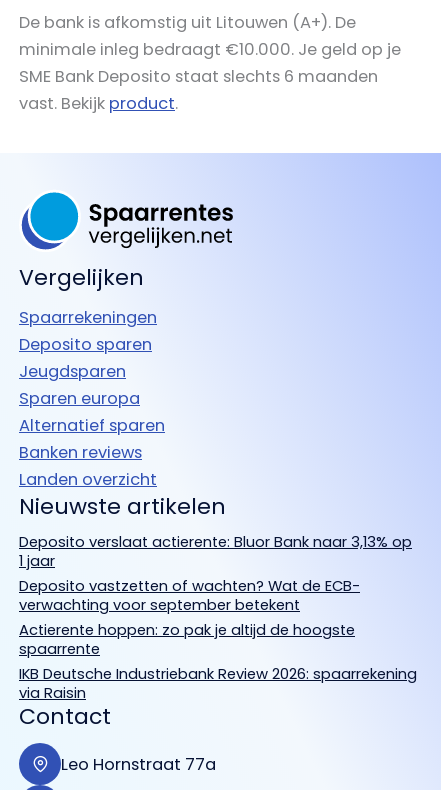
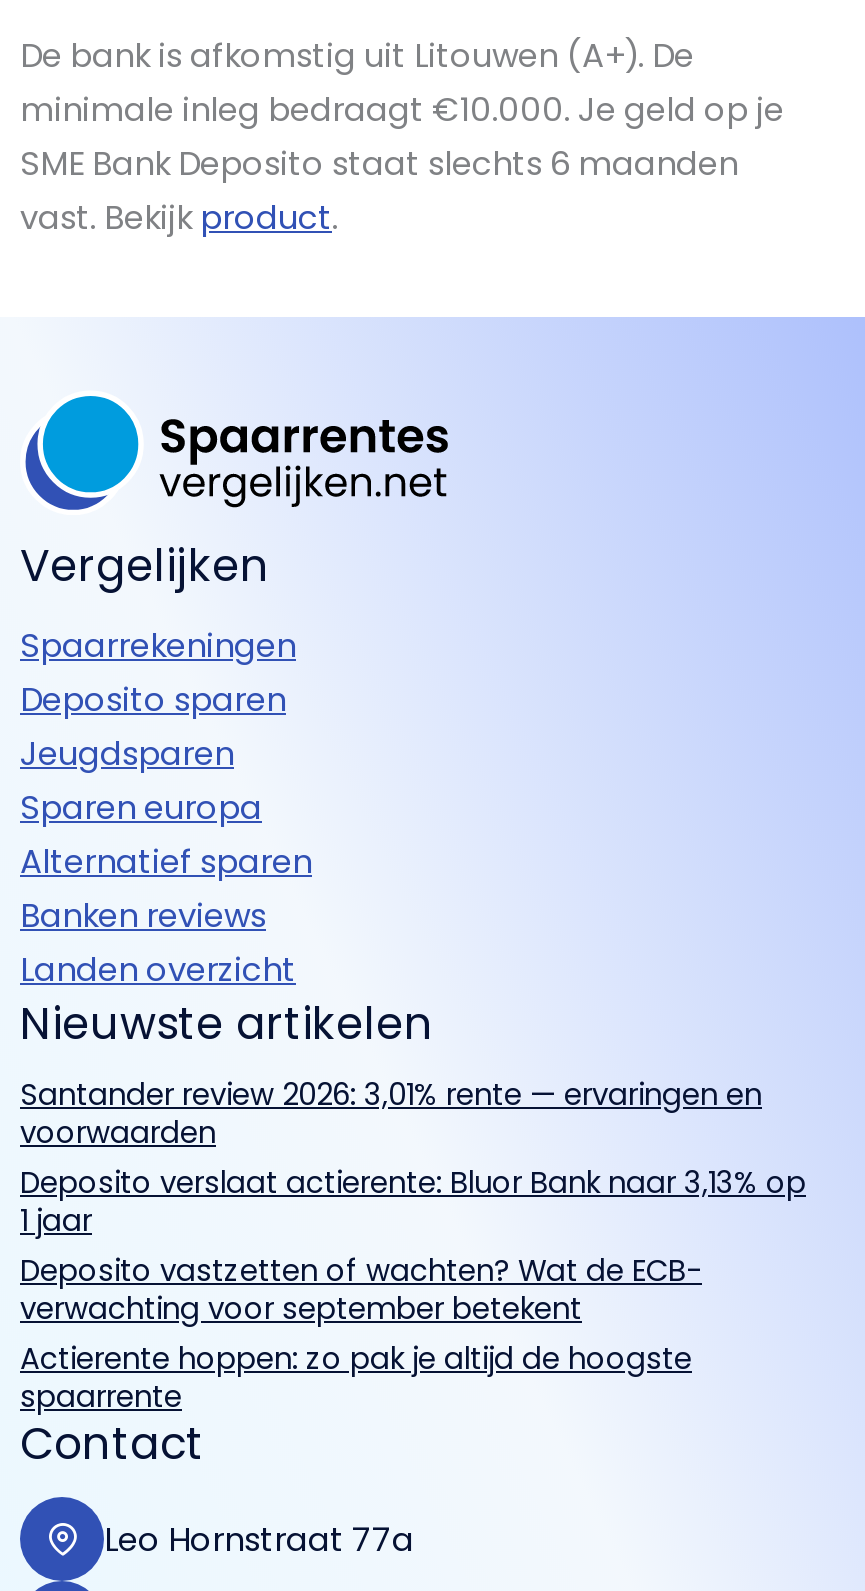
none -> [20,1075,762,1153] Santander review 2026: 3,01% rente — ervaringen en | voorwaarden
moved [19,532,412,659] -> [20,1163,806,1417]: Deposito verslaat actierente: Bluor Bank naar 3,13% op | Deposito vastzetten of wachten? Wat de ECB- | verwachting voor september betekent | Actierente hoppen: zo pak je altijd de hoogste | spaarrente
[19,664,417,703] IKB Deutsche Industriebank Review 2026: spaarrekening | via Raisin -> none

